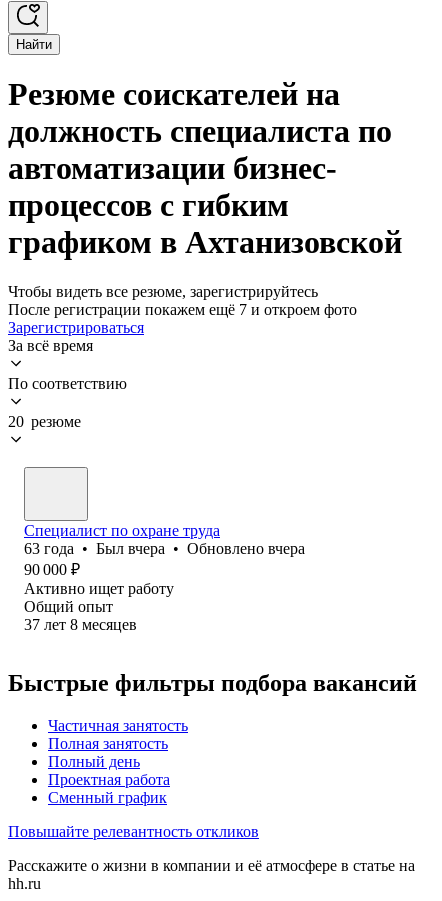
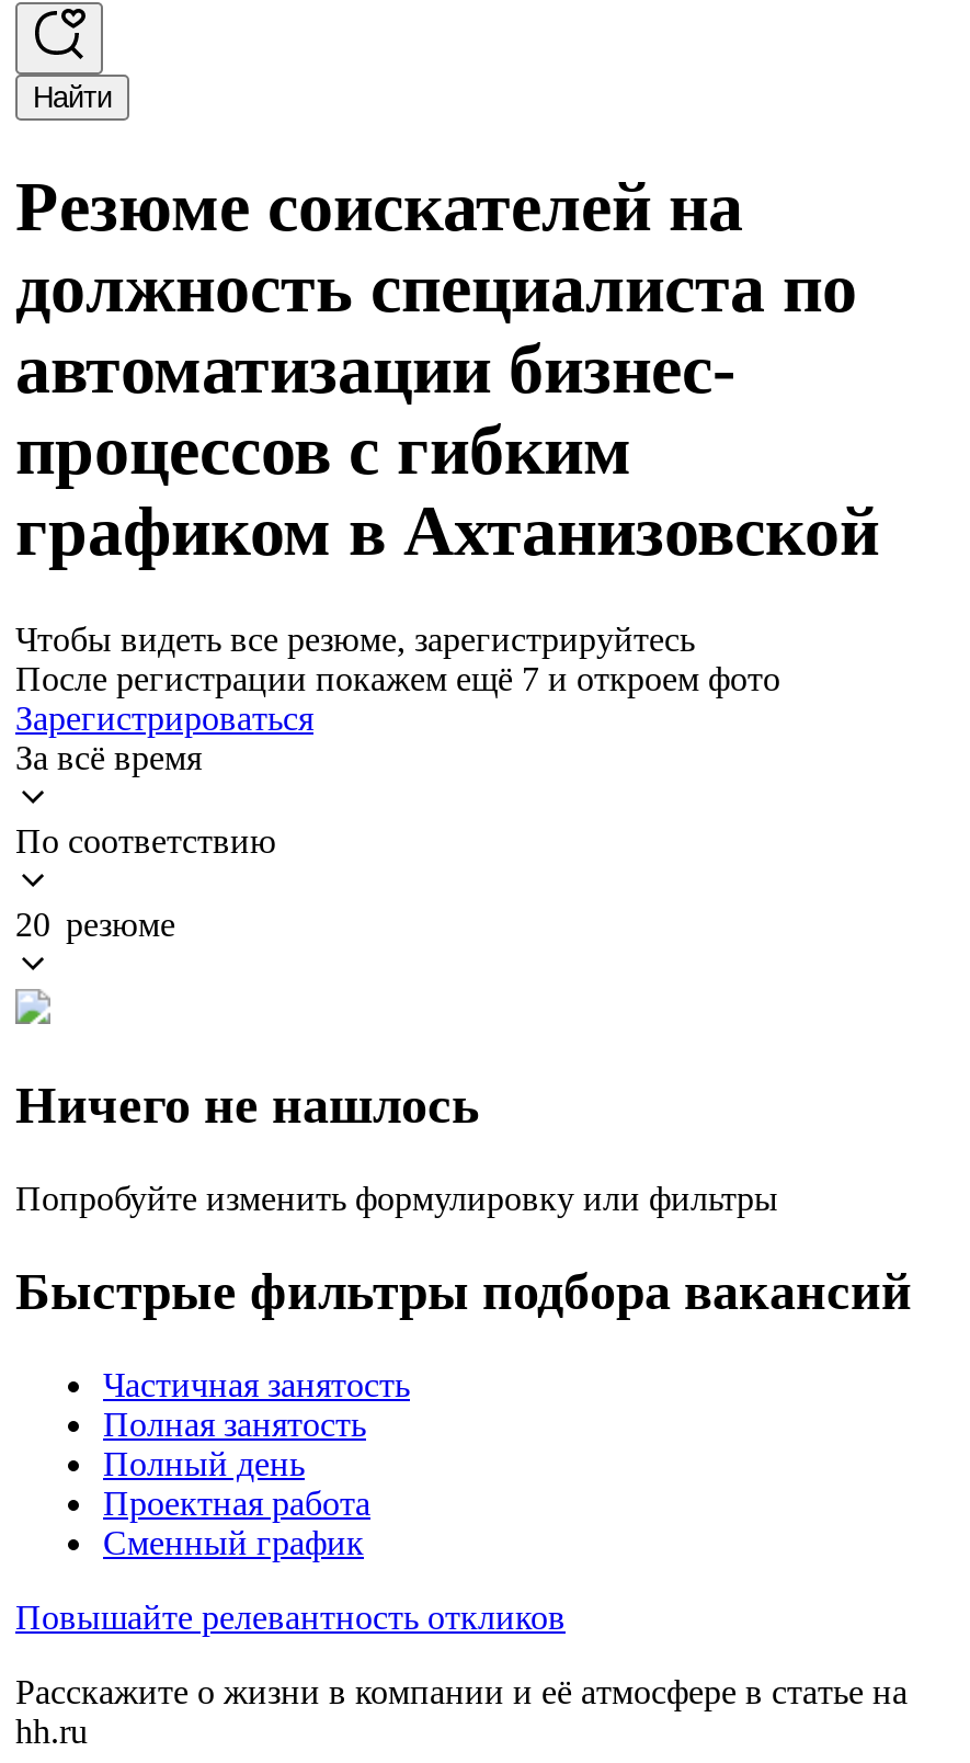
[24,522,305,633] Специалист по охране труда | 63 года • Был вчера • Обновлено вчера | 90 000 ₽ | Активно ищет работу | Общий опыт | 37 лет 8 месяцев -> [15,1076,778,1216] Ничего не нашлось | Попробуйте изменить формулировку или фильтры

